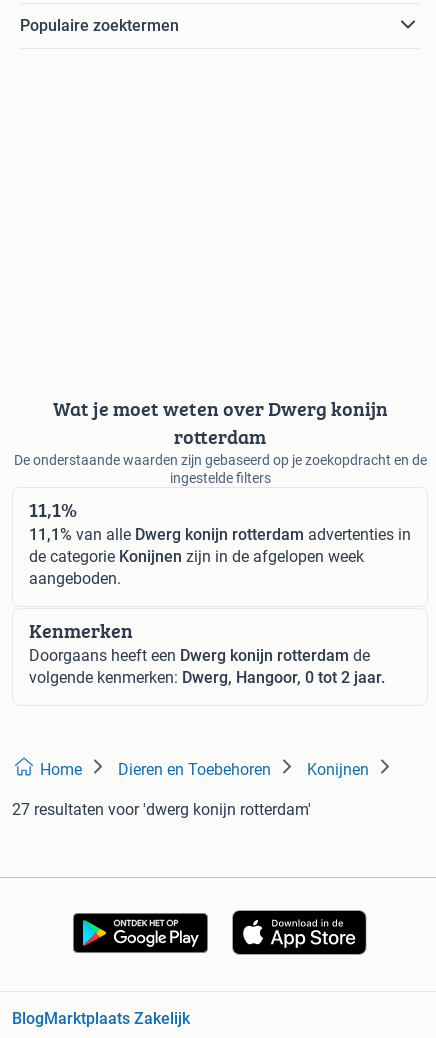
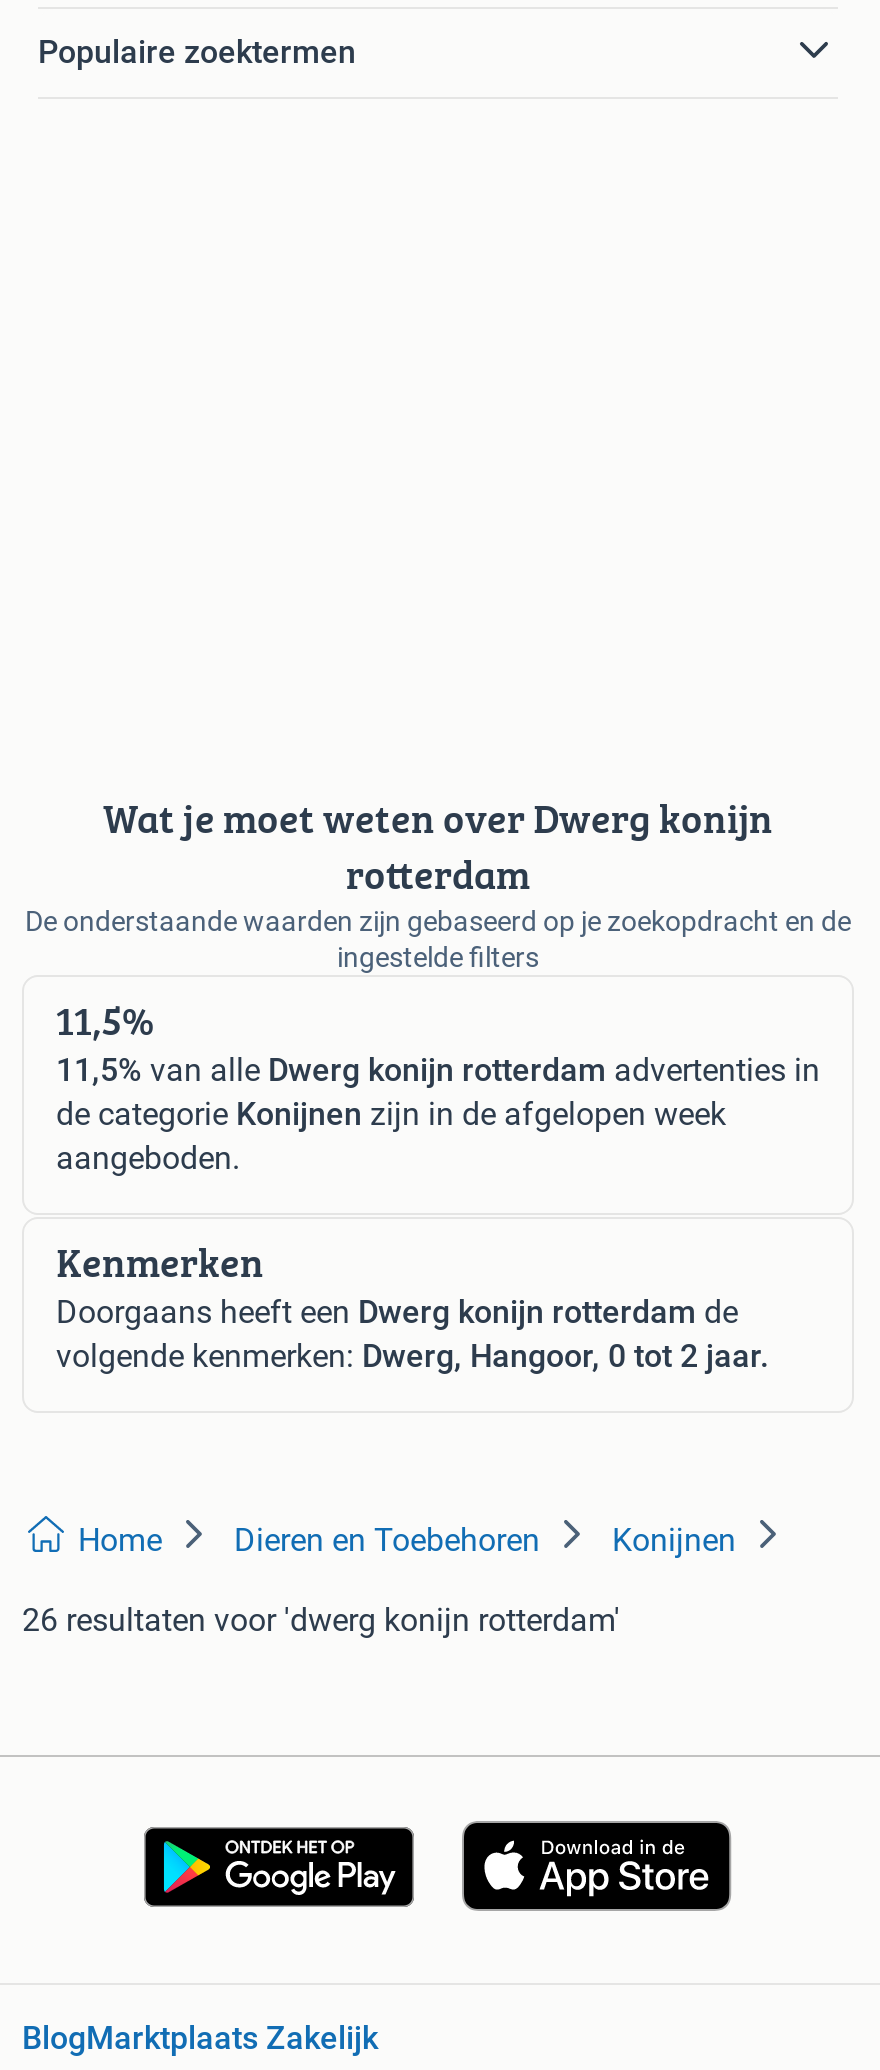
[29,495,77,524] 11,1% -> [56,990,154,1048] 11,5%
[29,525,411,544] 11,1% van alle Dwerg konijn rotterdam advertenties in -> [56,1050,820,1088] 11,5% van alle Dwerg konijn rotterdam advertenties in
[12,800,311,819] 27 resultaten voor 'dwerg konijn rotterdam' -> [22,1600,620,1638] 26 resultaten voor 'dwerg konijn rotterdam'

